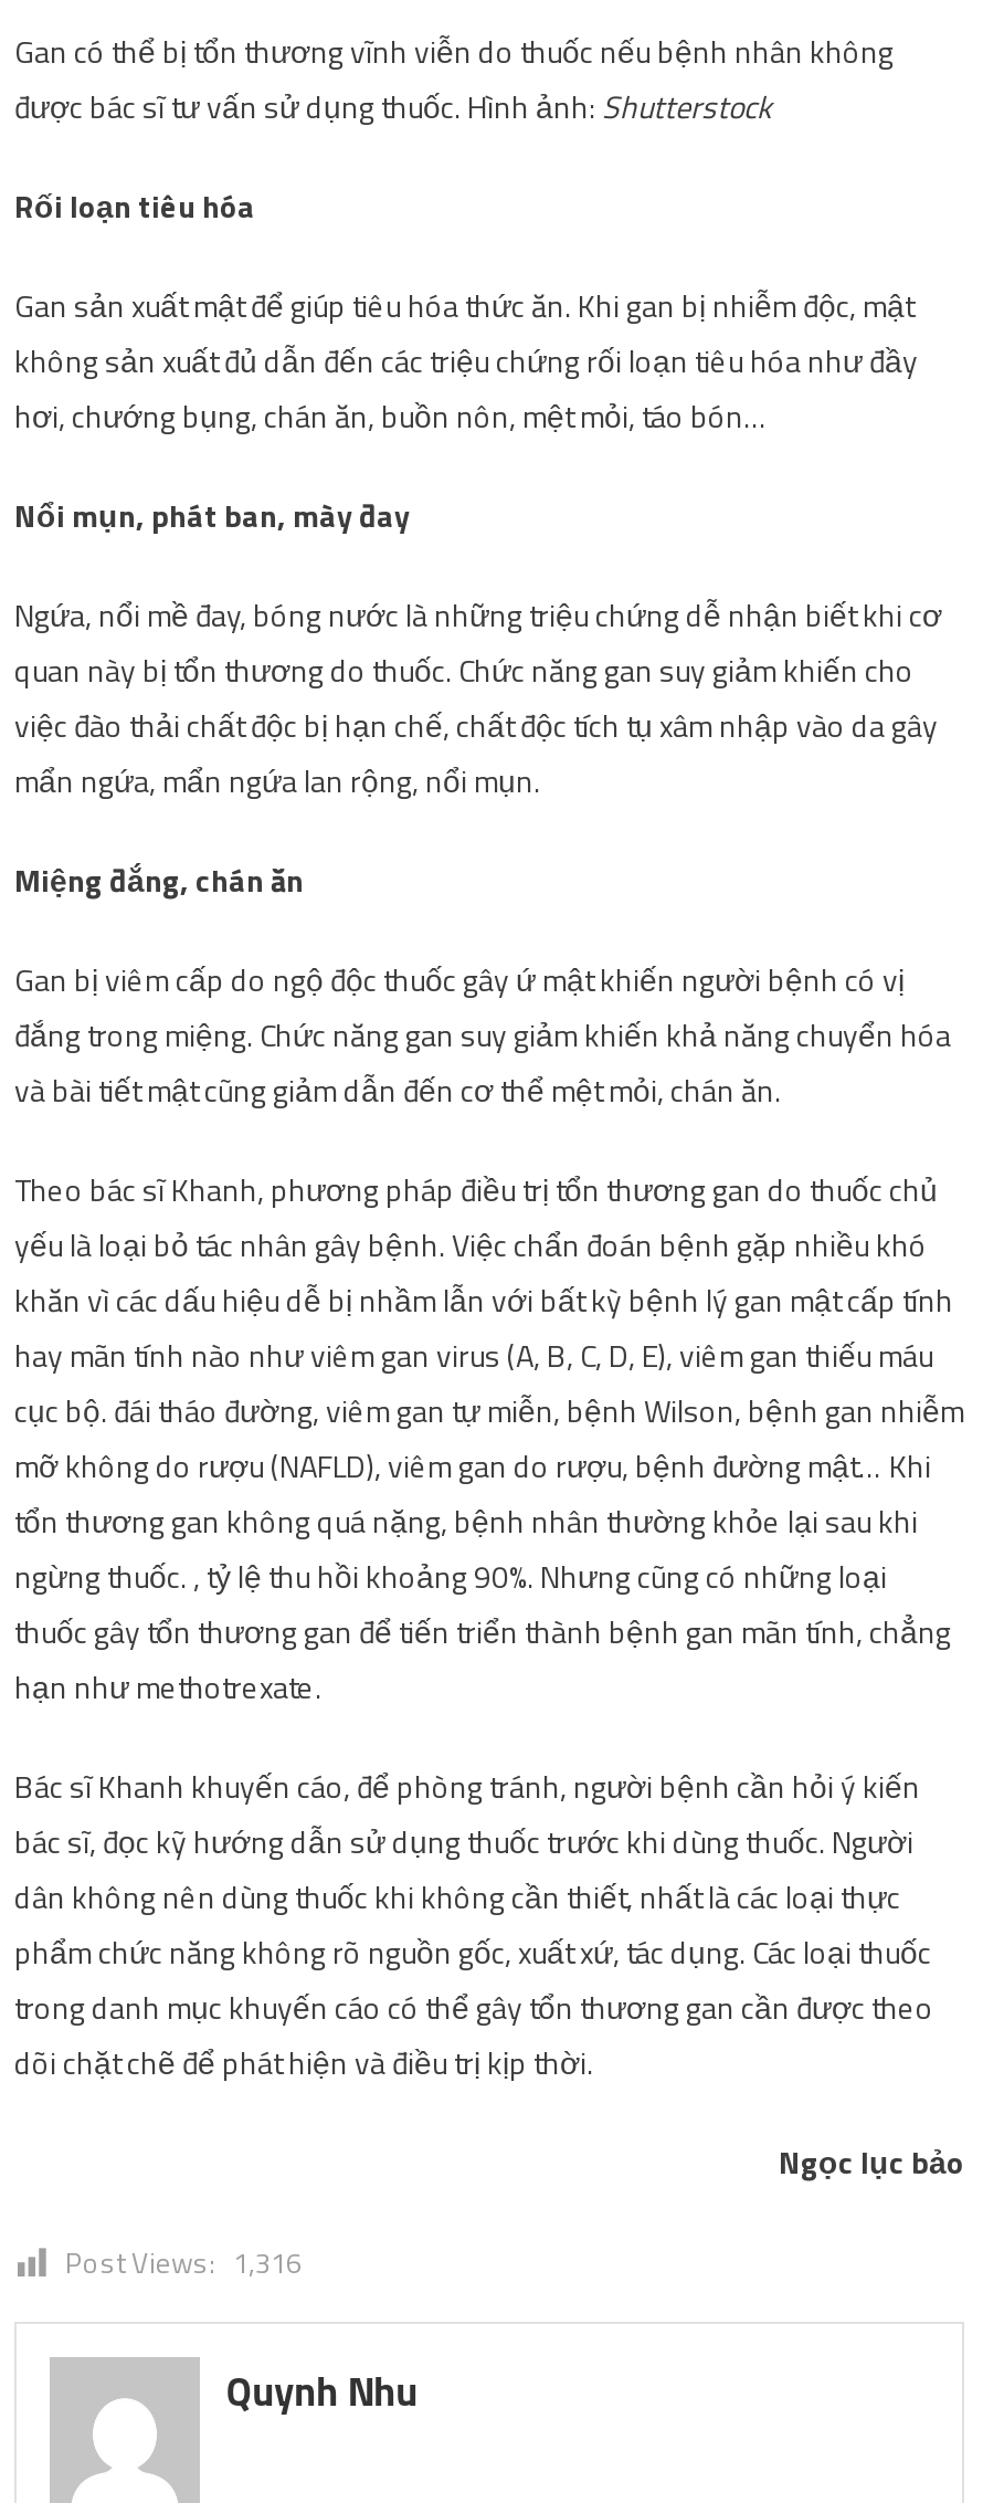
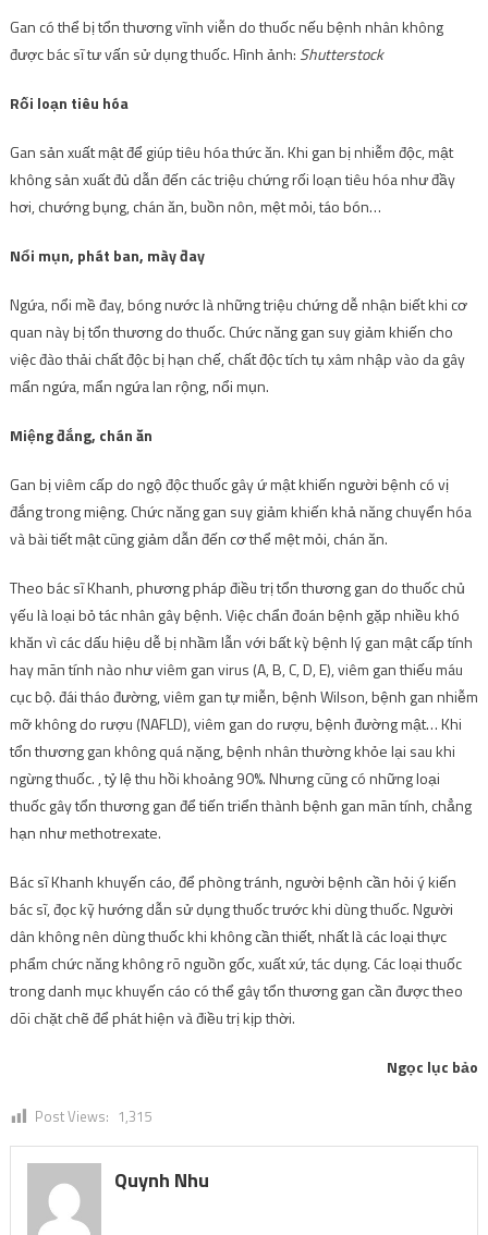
[65,2241,302,2285] Post Views: 1,316 -> [35,1106,151,1128] Post Views: 1,315

